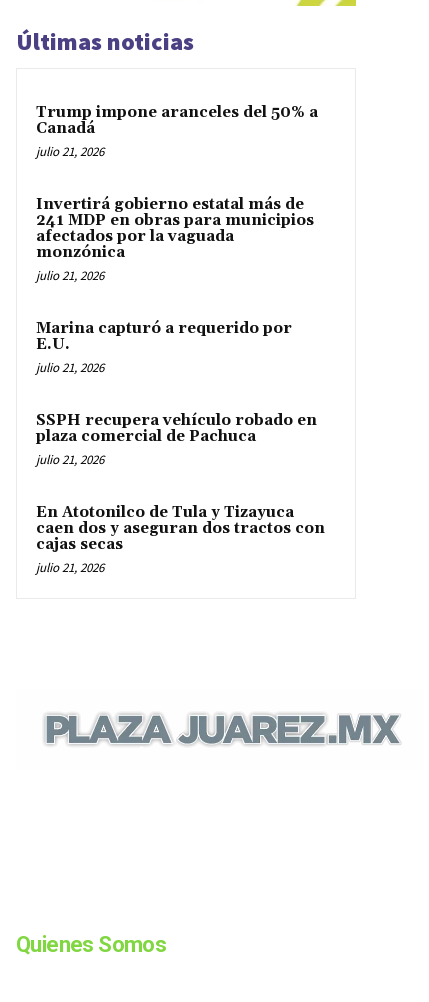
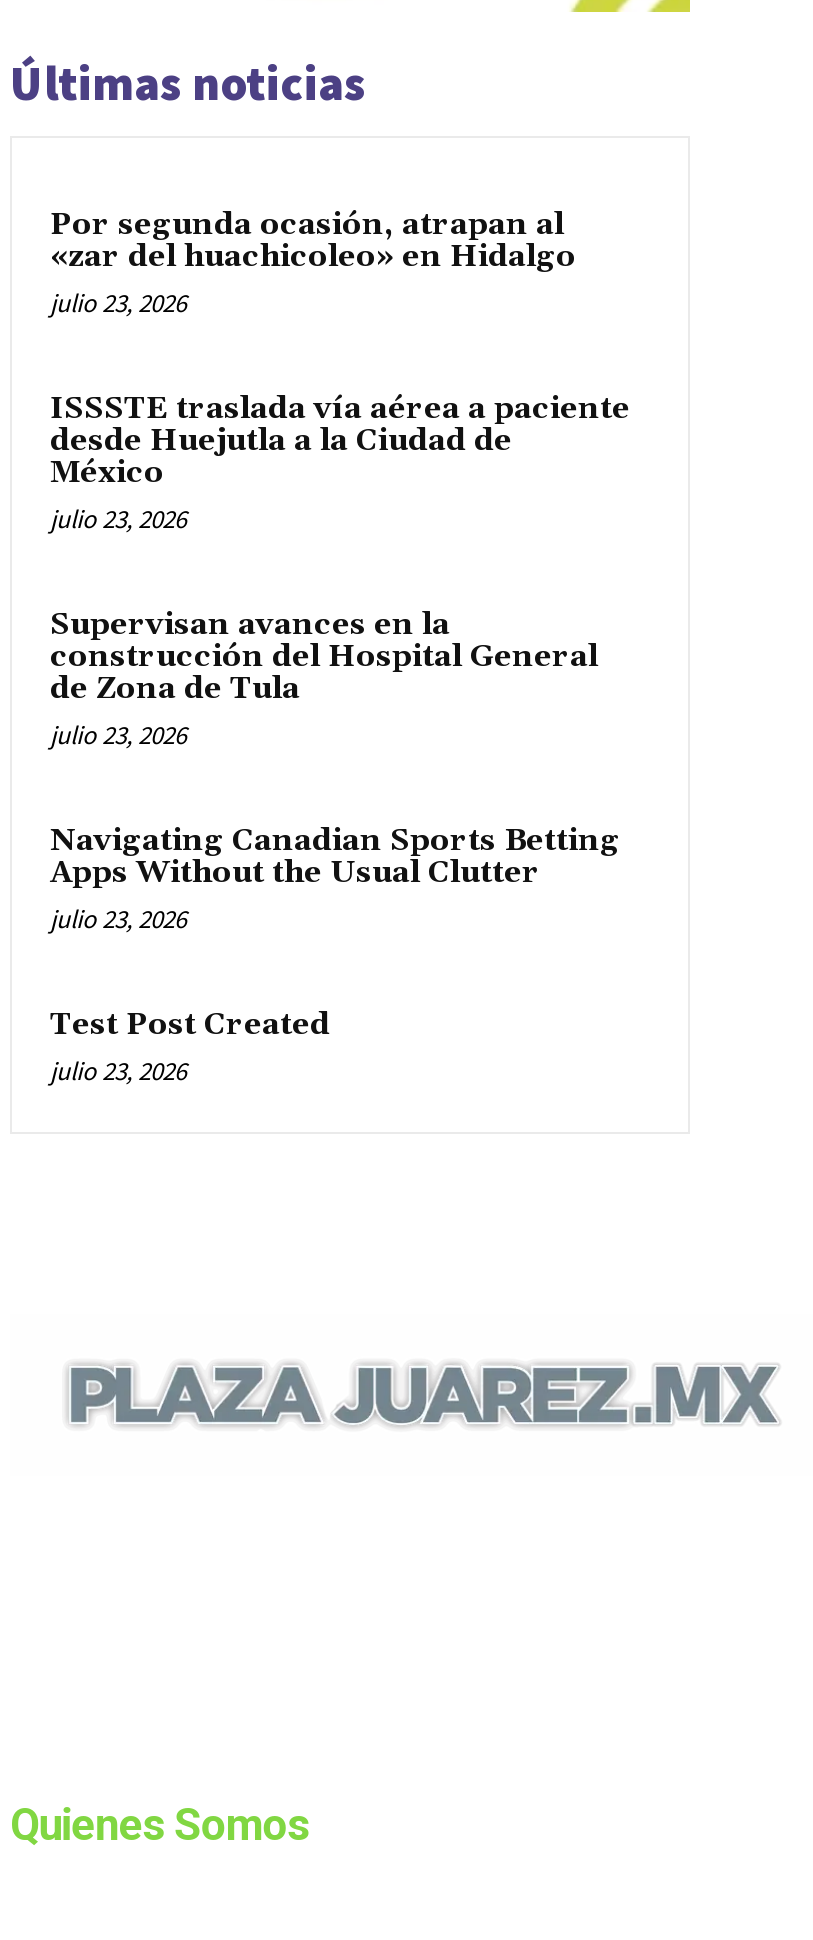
[36,103,318,160] Trump impone aranceles del 50% a | Canadá | julio 21, 2026 -> [50,206,576,320] Por segunda ocasión, atrapan al | «zar del huachicoleo» en Hidalgo | julio 23, 2026
[36,195,314,284] Invertirá gobierno estatal más de | 241 MDP en obras para municipios | afectados por la vaguada | monzónica | julio 21, 2026 -> [50,390,630,536] ISSSTE traslada vía aérea a paciente | desde Huejutla a la Ciudad de | México | julio 23, 2026
[36,319,292,376] Marina capturó a requerido por | E.U. | julio 21, 2026 -> [50,606,598,752] Supervisan avances en la | construcción del Hospital General | de Zona de Tula | julio 23, 2026
[36,411,317,468] SSPH recupera vehículo robado en | plaza comercial de Pachuca | julio 21, 2026 -> [50,822,620,936] Navigating Canadian Sports Betting | Apps Without the Usual Clutter | julio 23, 2026
[36,503,325,576] En Atotonilco de Tula y Tizayuca | caen dos y aseguran dos tractos con | cajas secas | julio 21, 2026 -> [50,1006,330,1088] Test Post Created | julio 23, 2026

